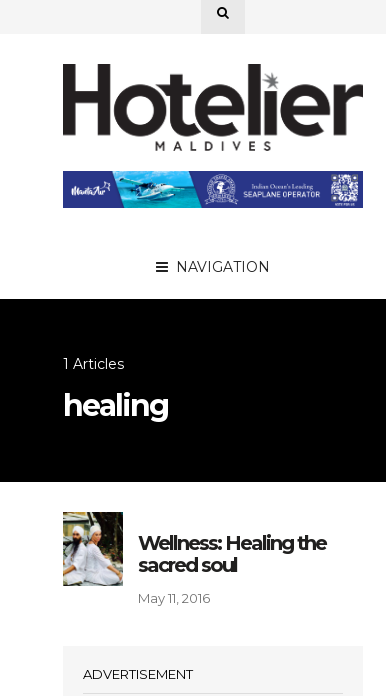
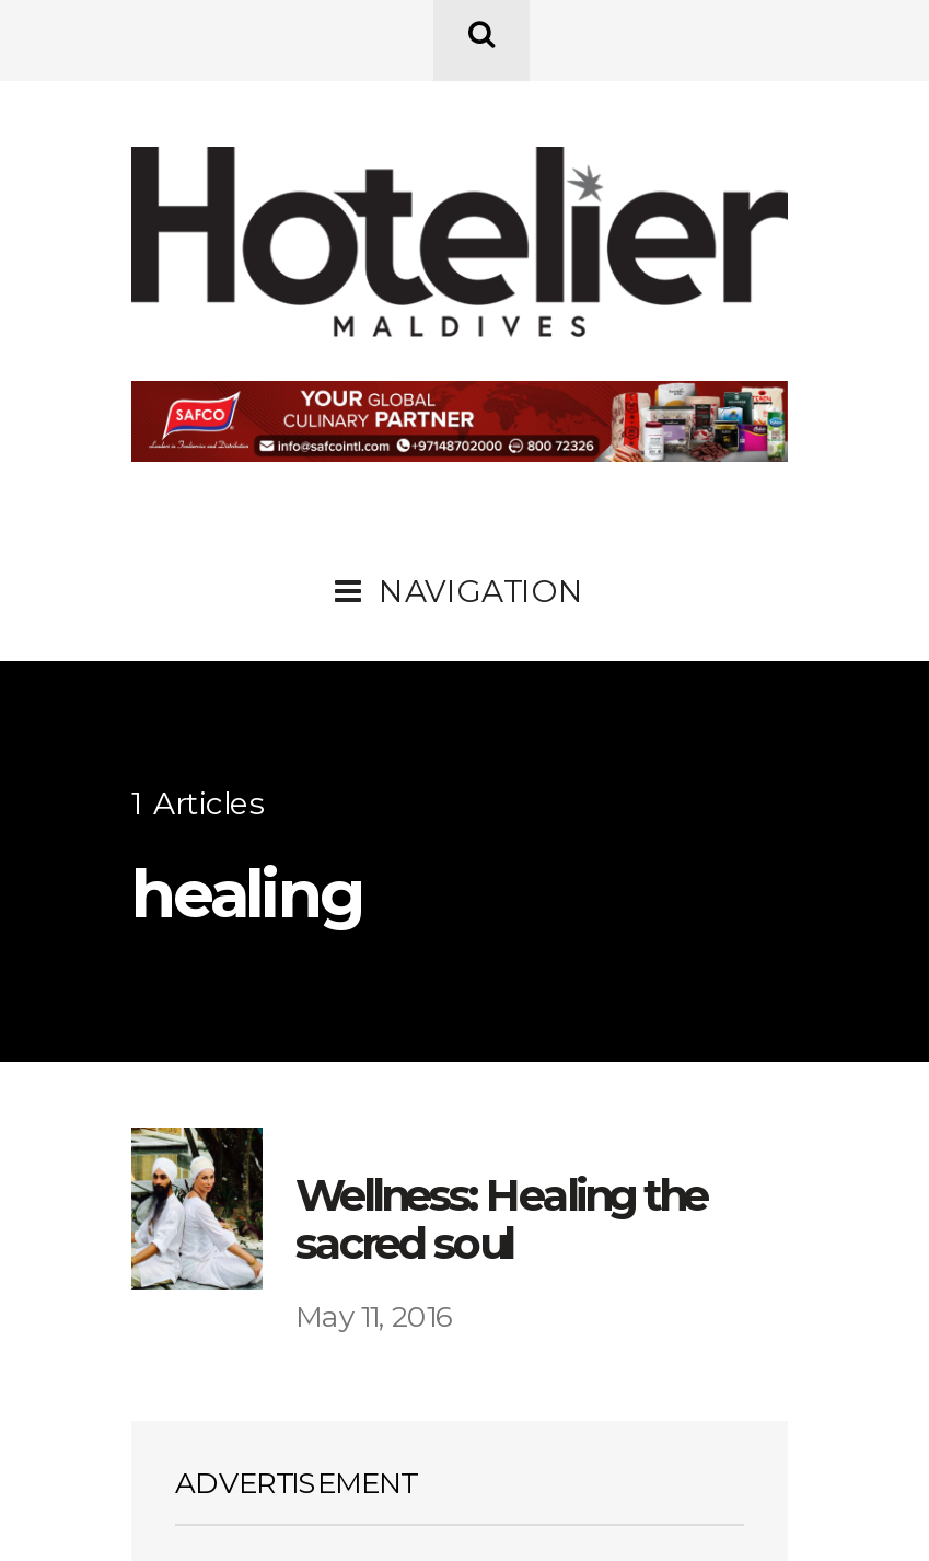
[62,170,364,209] [image] -> [129,379,790,464] [image]

